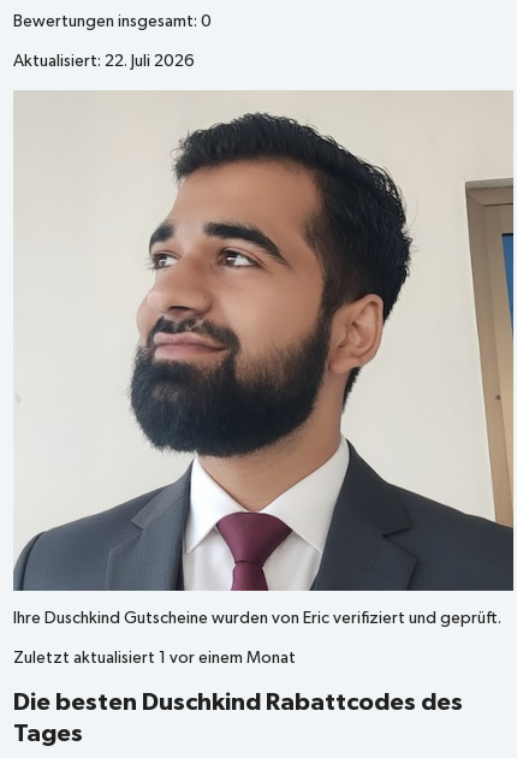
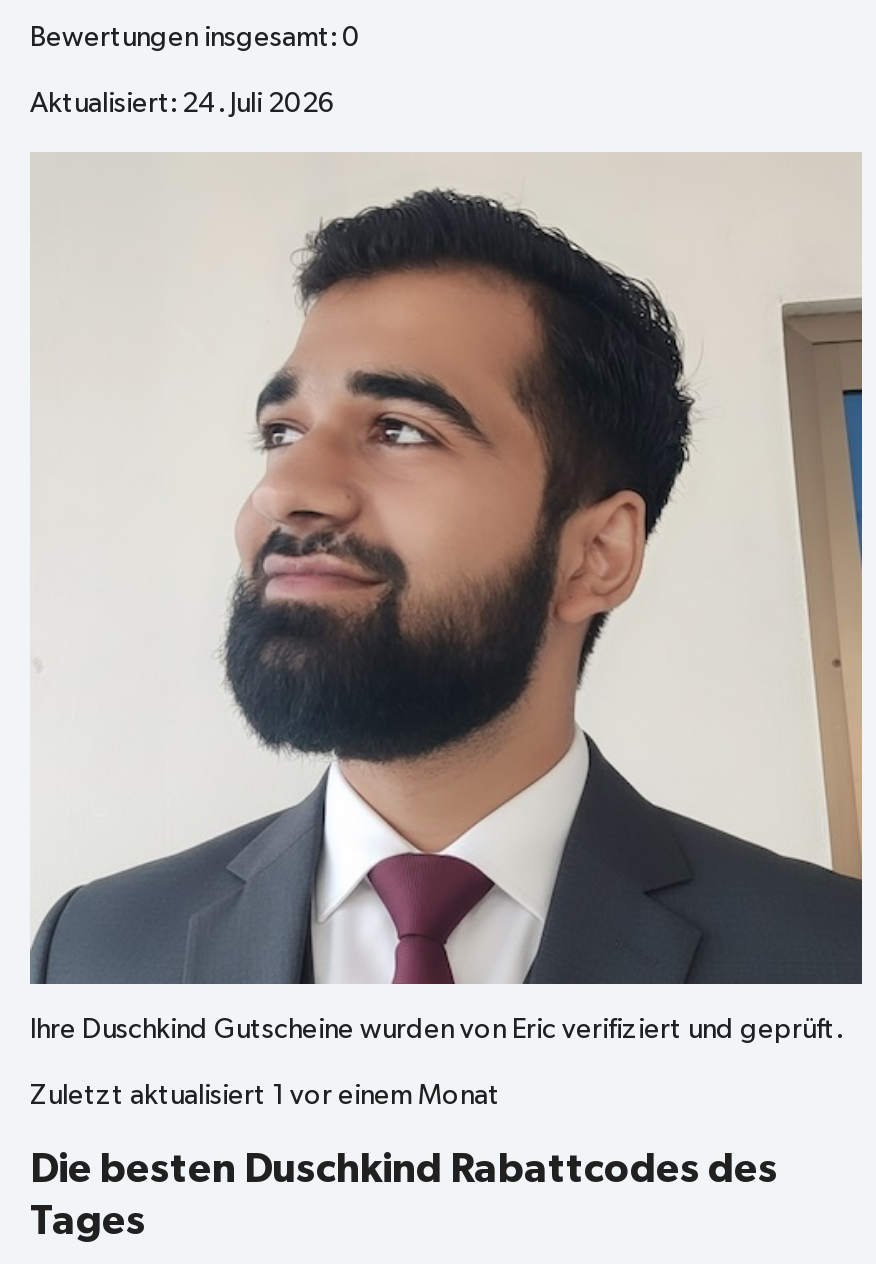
[13,53,195,70] Aktualisiert: 22. Juli 2026 -> [30,90,336,118] Aktualisiert: 24. Juli 2026

